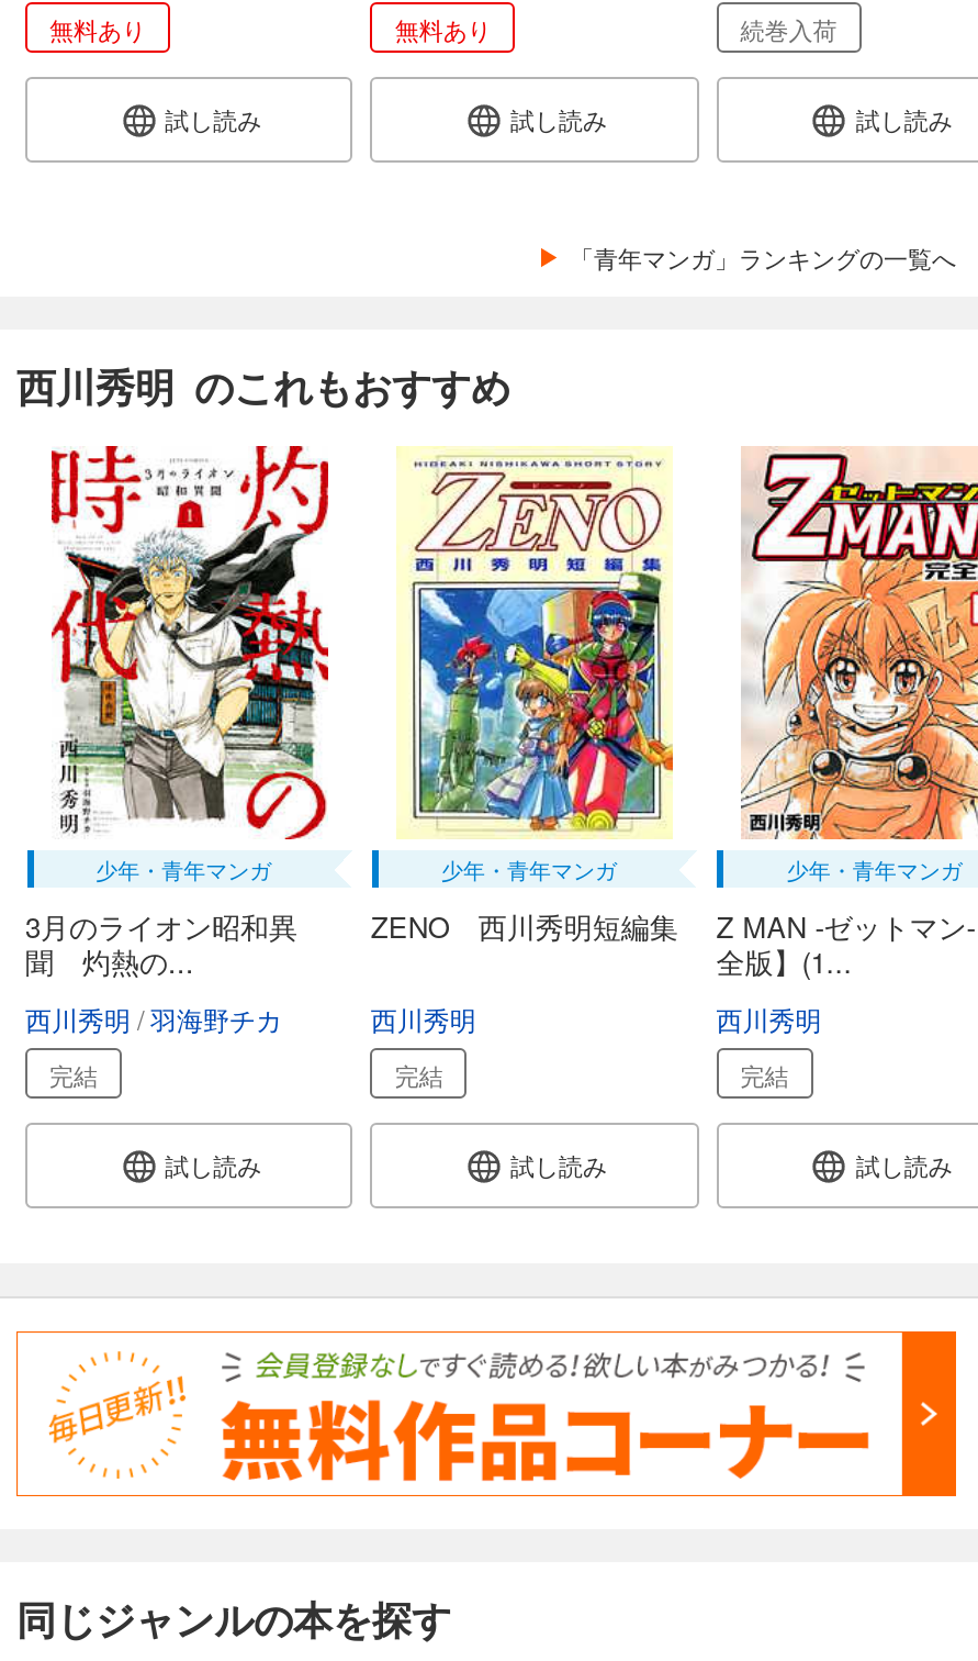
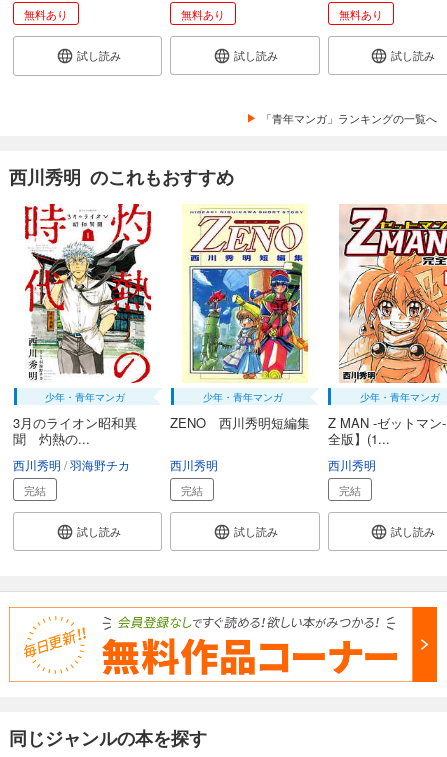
[740,11,837,46] 続巻入荷 -> [339,6,383,22] 無料あり

